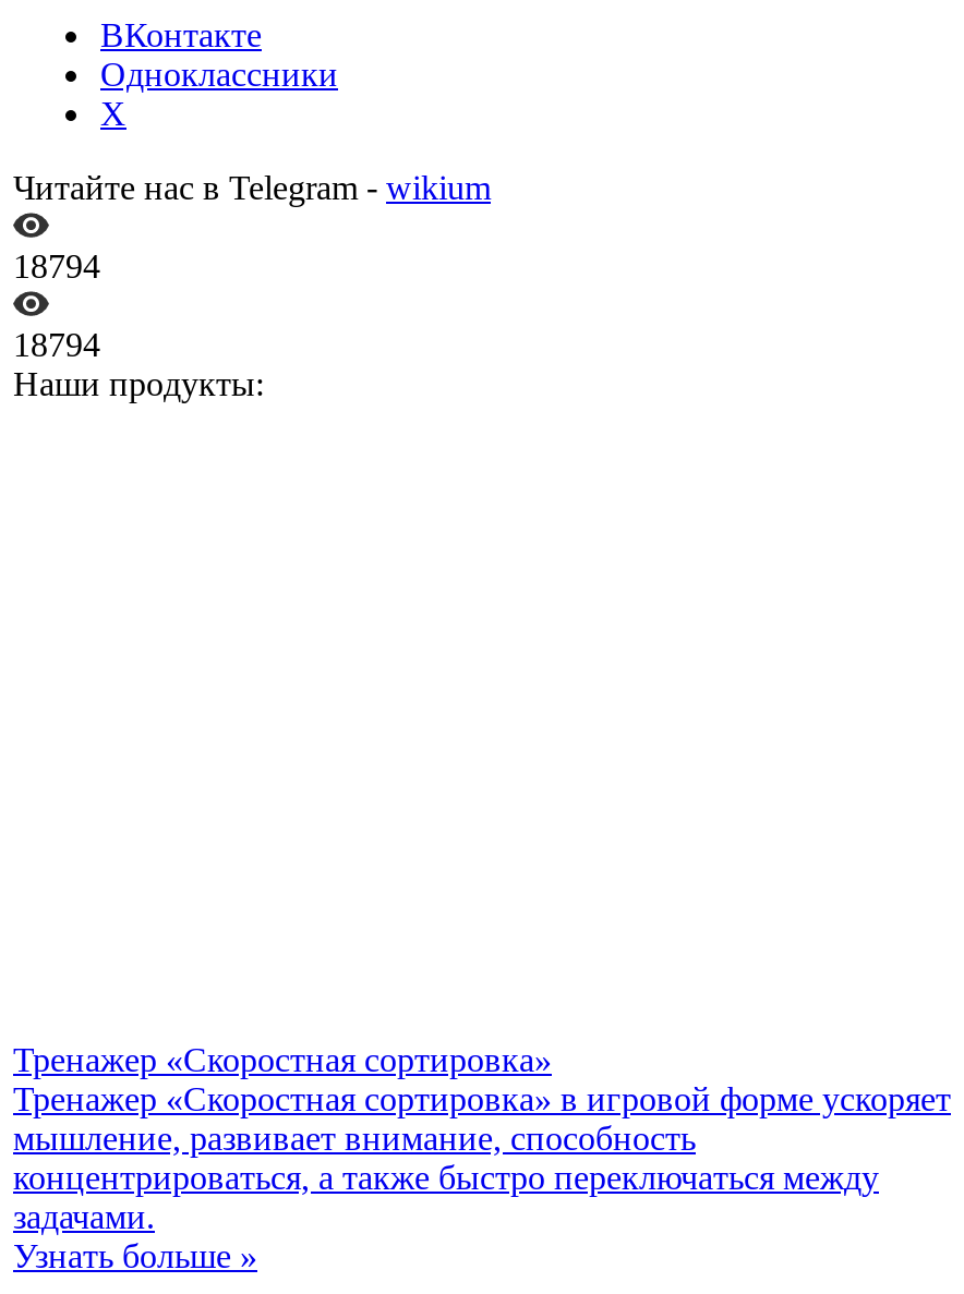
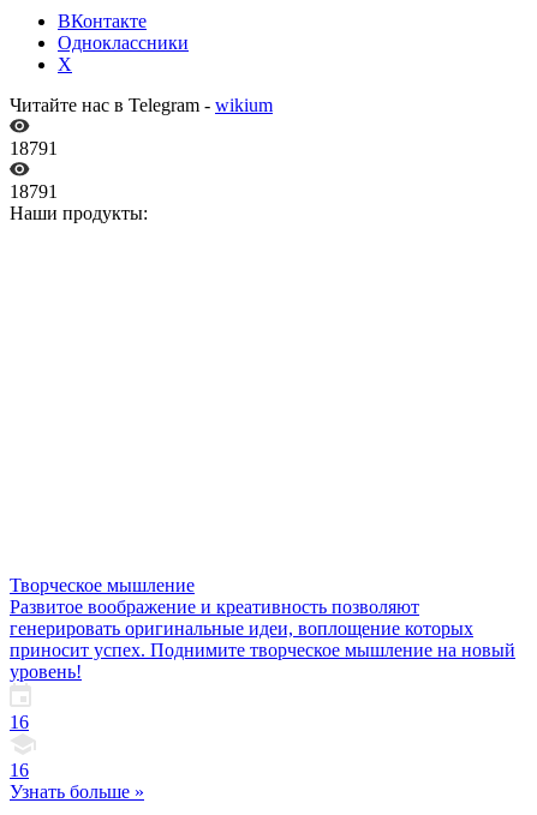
[13,246,100,283] 18794 -> [10,137,58,158] 18791
[13,325,100,362] 18794 -> [10,181,58,201] 18791
[13,1040,951,1234] Тренажер «Скоростная сортировка» | Тренажер «Скоростная сортировка» в игровой форме ускоряет | мышление, развивает внимание, способность | концентрироваться, а также быстро переключаться между | задачами. -> [10,574,515,780] Творческое мышление | Развитое воображение и креативность позволяют | генерировать оригинальные идеи, воплощение которых | приносит успех. Поднимите творческое мышление на новый | уровень! | 16 | 16

